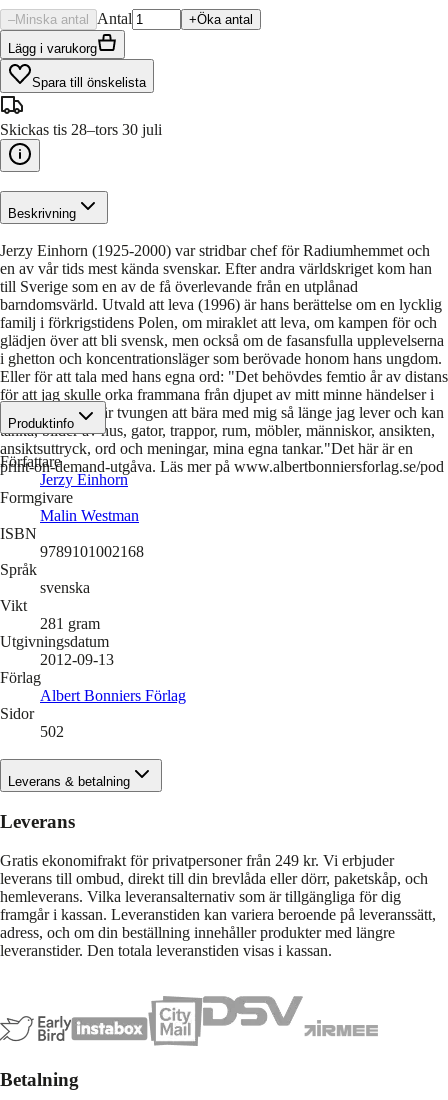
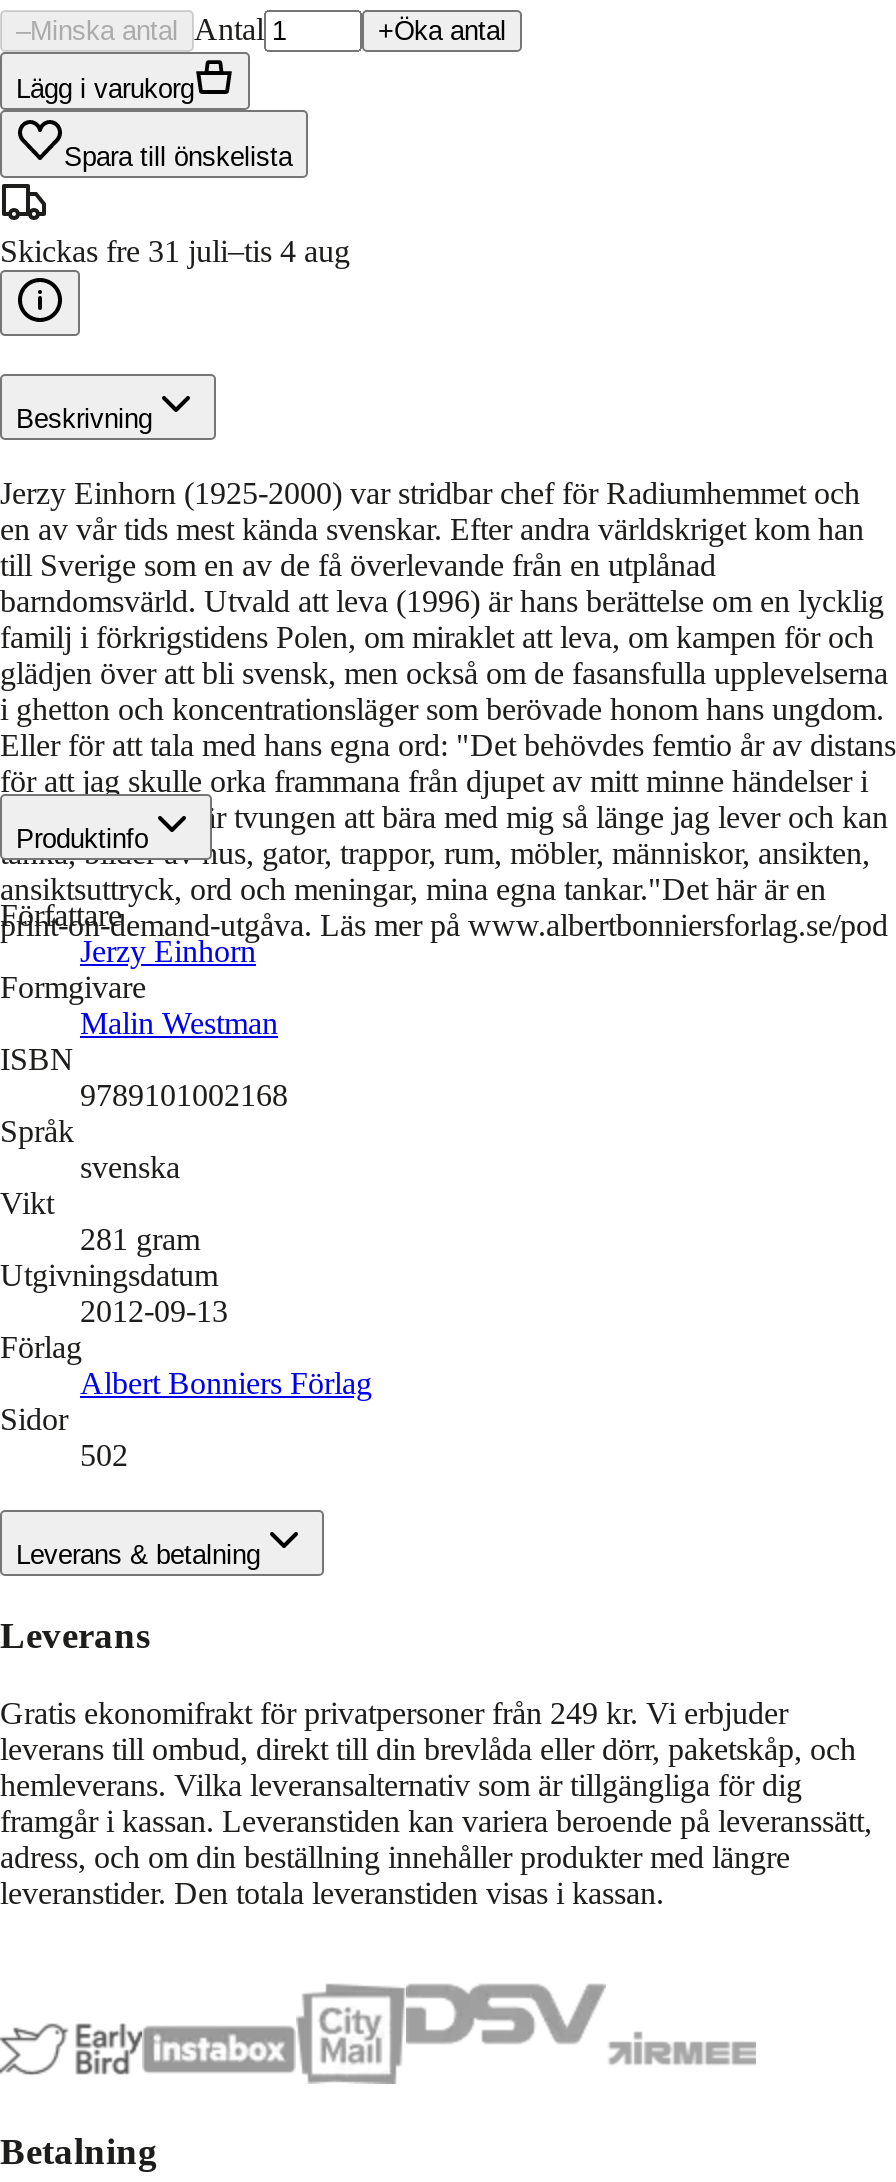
[0,121,162,138] Skickas tis 28–tors 30 juli -> [0,234,350,268] Skickas fre 31 juli–tis 4 aug

